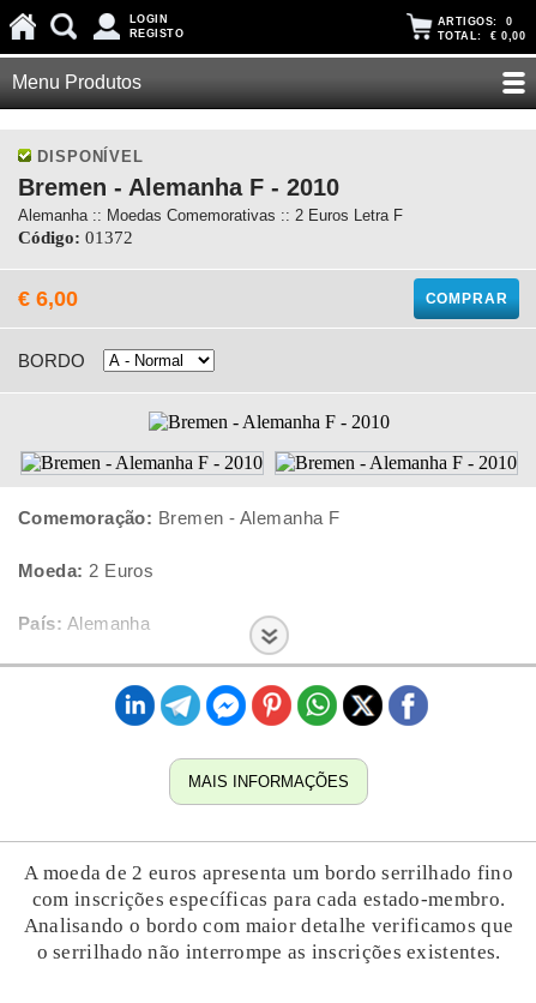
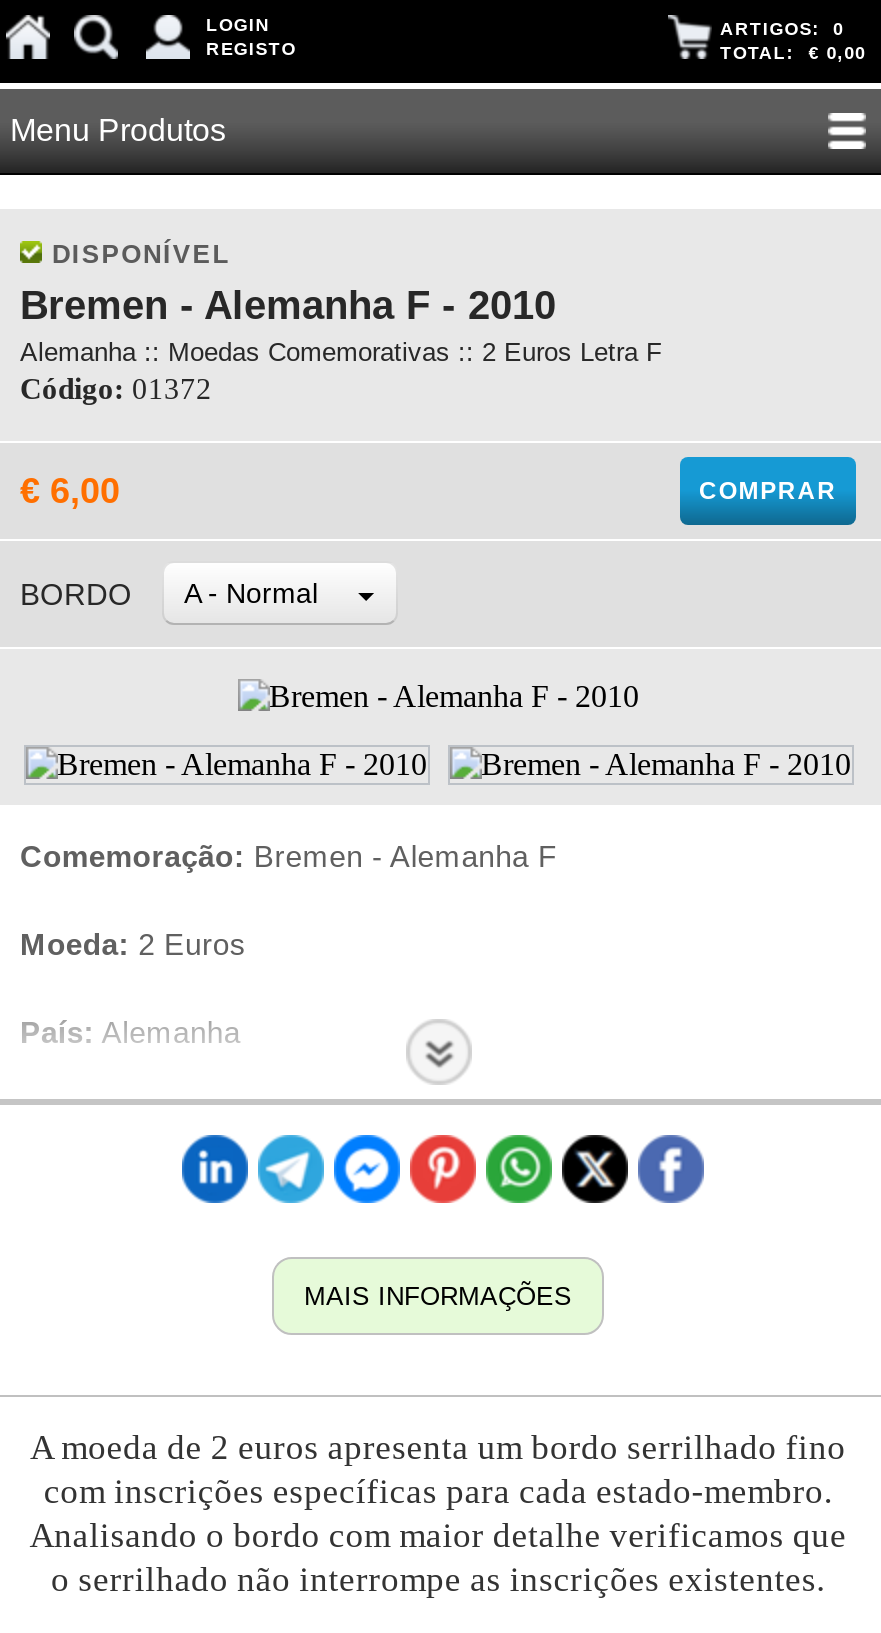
none -> [184,577,318,609] A - Normal

